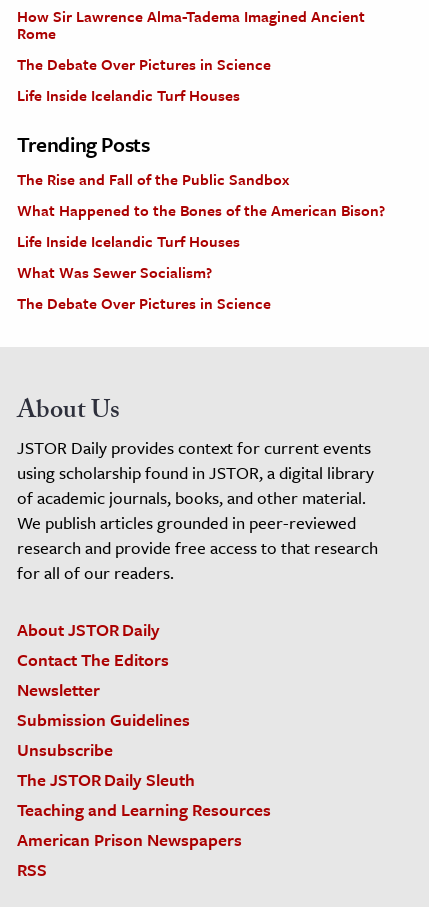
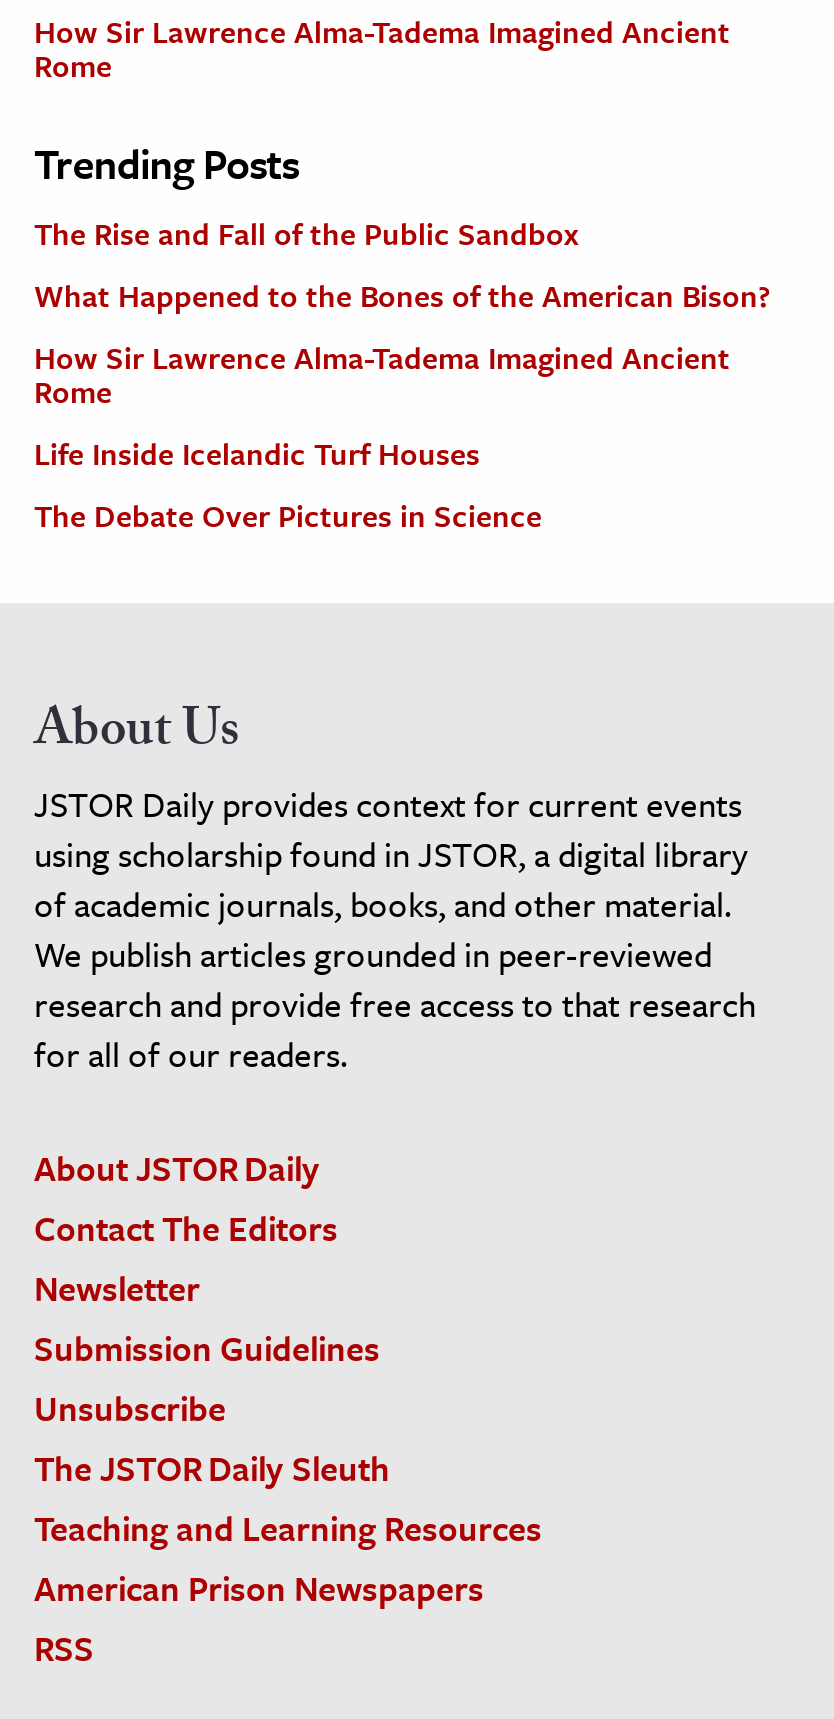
[17,53,271,106] The Debate Over Pictures in Science | Life Inside Icelandic Turf Houses -> none
moved [17,129,385,221] -> [34,134,770,318]: Trending Posts | The Rise and Fall of the Public Sandbox | What Happened to the Bones of the American Bison?
none -> [34,336,730,414] How Sir Lawrence Alma-Tadema Imagined Ancient | Rome
[17,261,212,283] What Was Sewer Socialism? -> none

